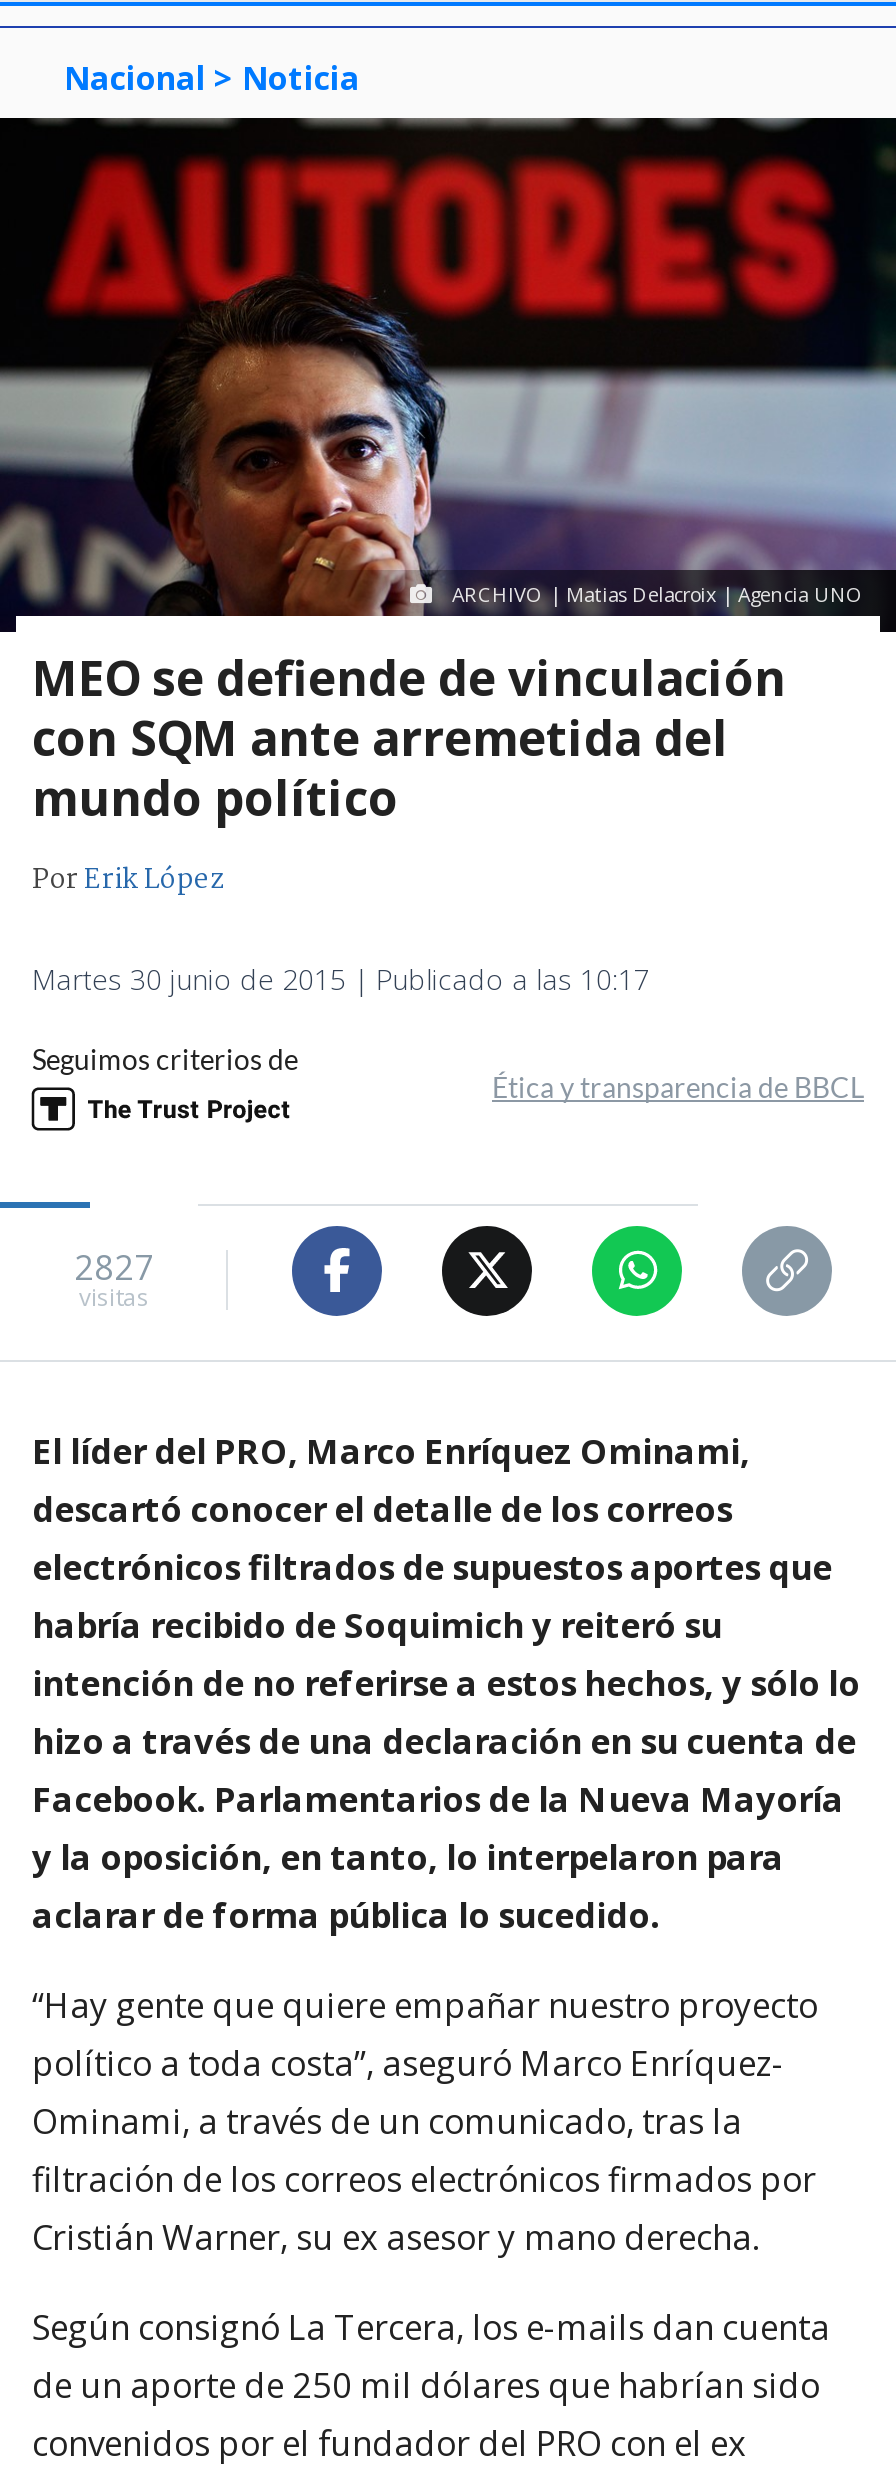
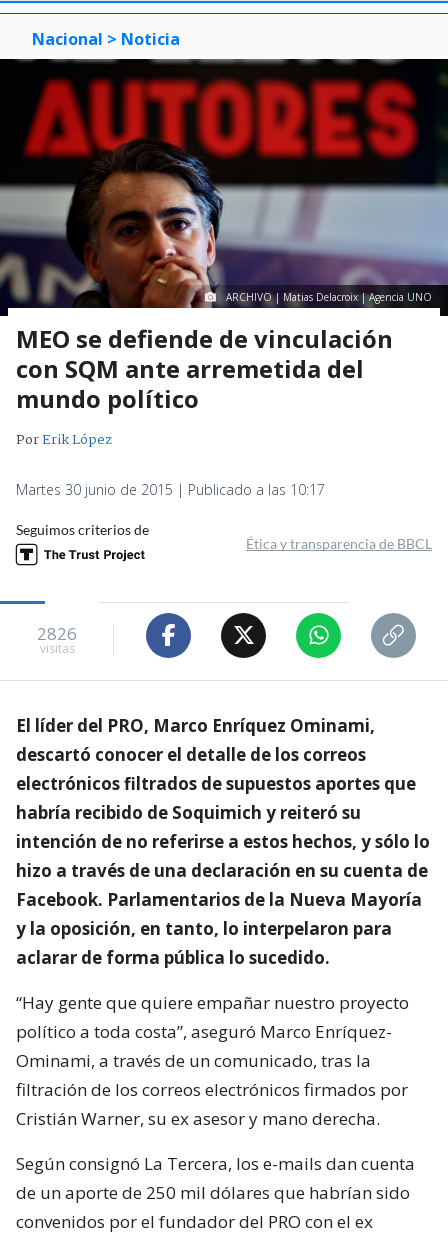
[74,1245,154,1291] 2827 -> [37,622,77,645] 2826

